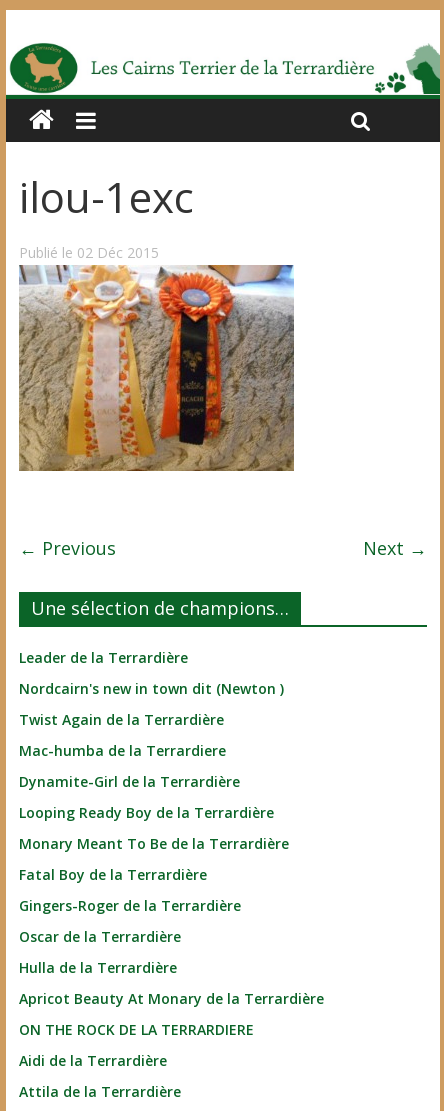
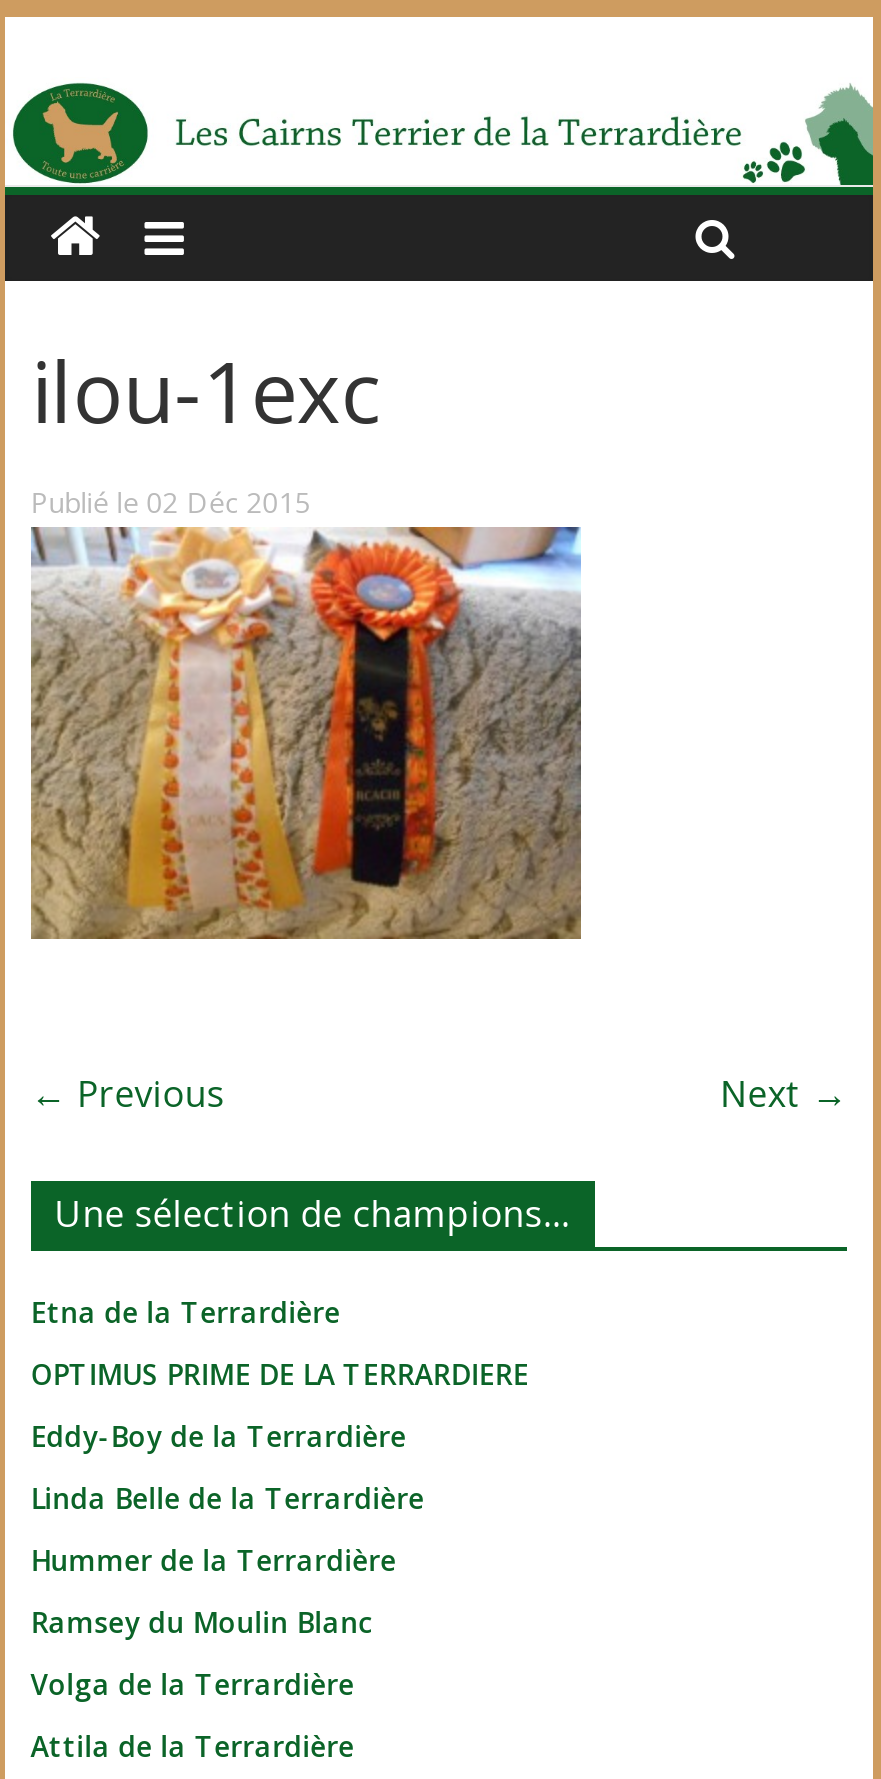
[19,648,324,1070] Leader de la Terrardière | Nordcairn's new in town dit (Newton ) | Twist Again de la Terrardière | Mac-humba de la Terrardiere | Dynamite-Girl de la Terrardière | Looping Ready Boy de la Terrardière | Monary Meant To Be de la Terrardière | Fatal Boy de la Terrardière | Gingers-Roger de la Terrardière | Oscar de la Terrardière | Hulla de la Terrardière | Apricot Beauty At Monary de la Terrardière | ON THE ROCK DE LA TERRARDIERE | Aidi de la Terrardière -> [31,1294,529,1704] Etna de la Terrardière | OPTIMUS PRIME DE LA TERRARDIERE | Eddy-Boy de la Terrardière | Linda Belle de la Terrardière | Hummer de la Terrardière | Ramsey du Moulin Blanc | Volga de la Terrardière

